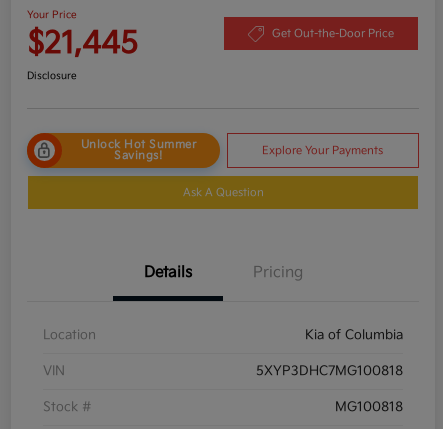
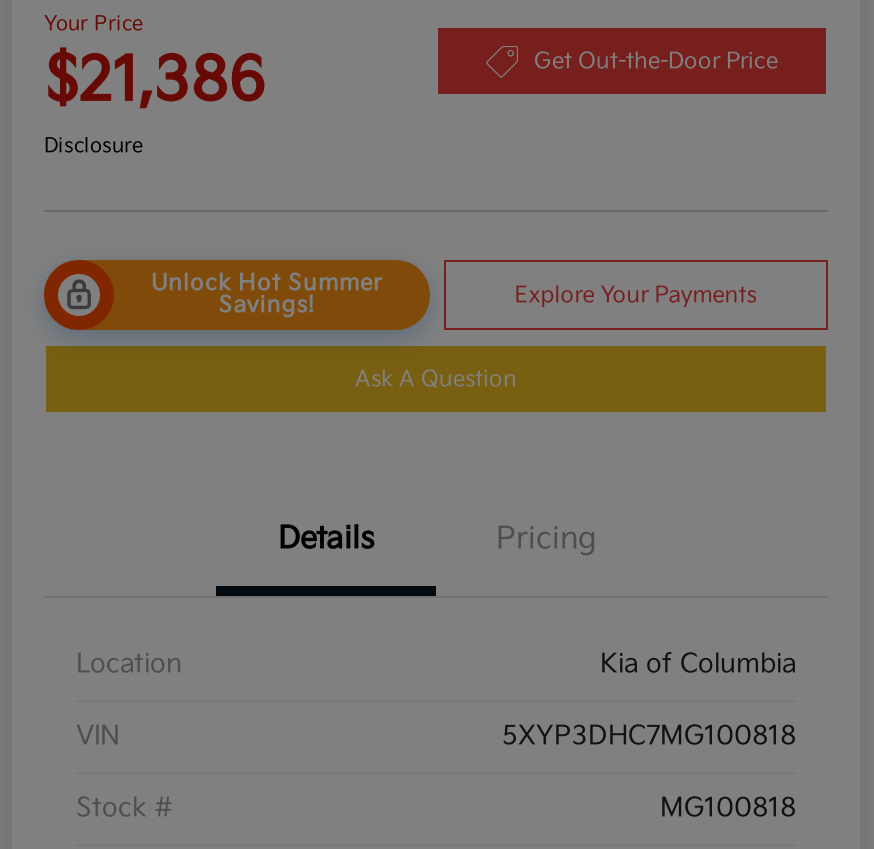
[27,26,138,62] $21,445 -> [44,46,266,118] $21,386

